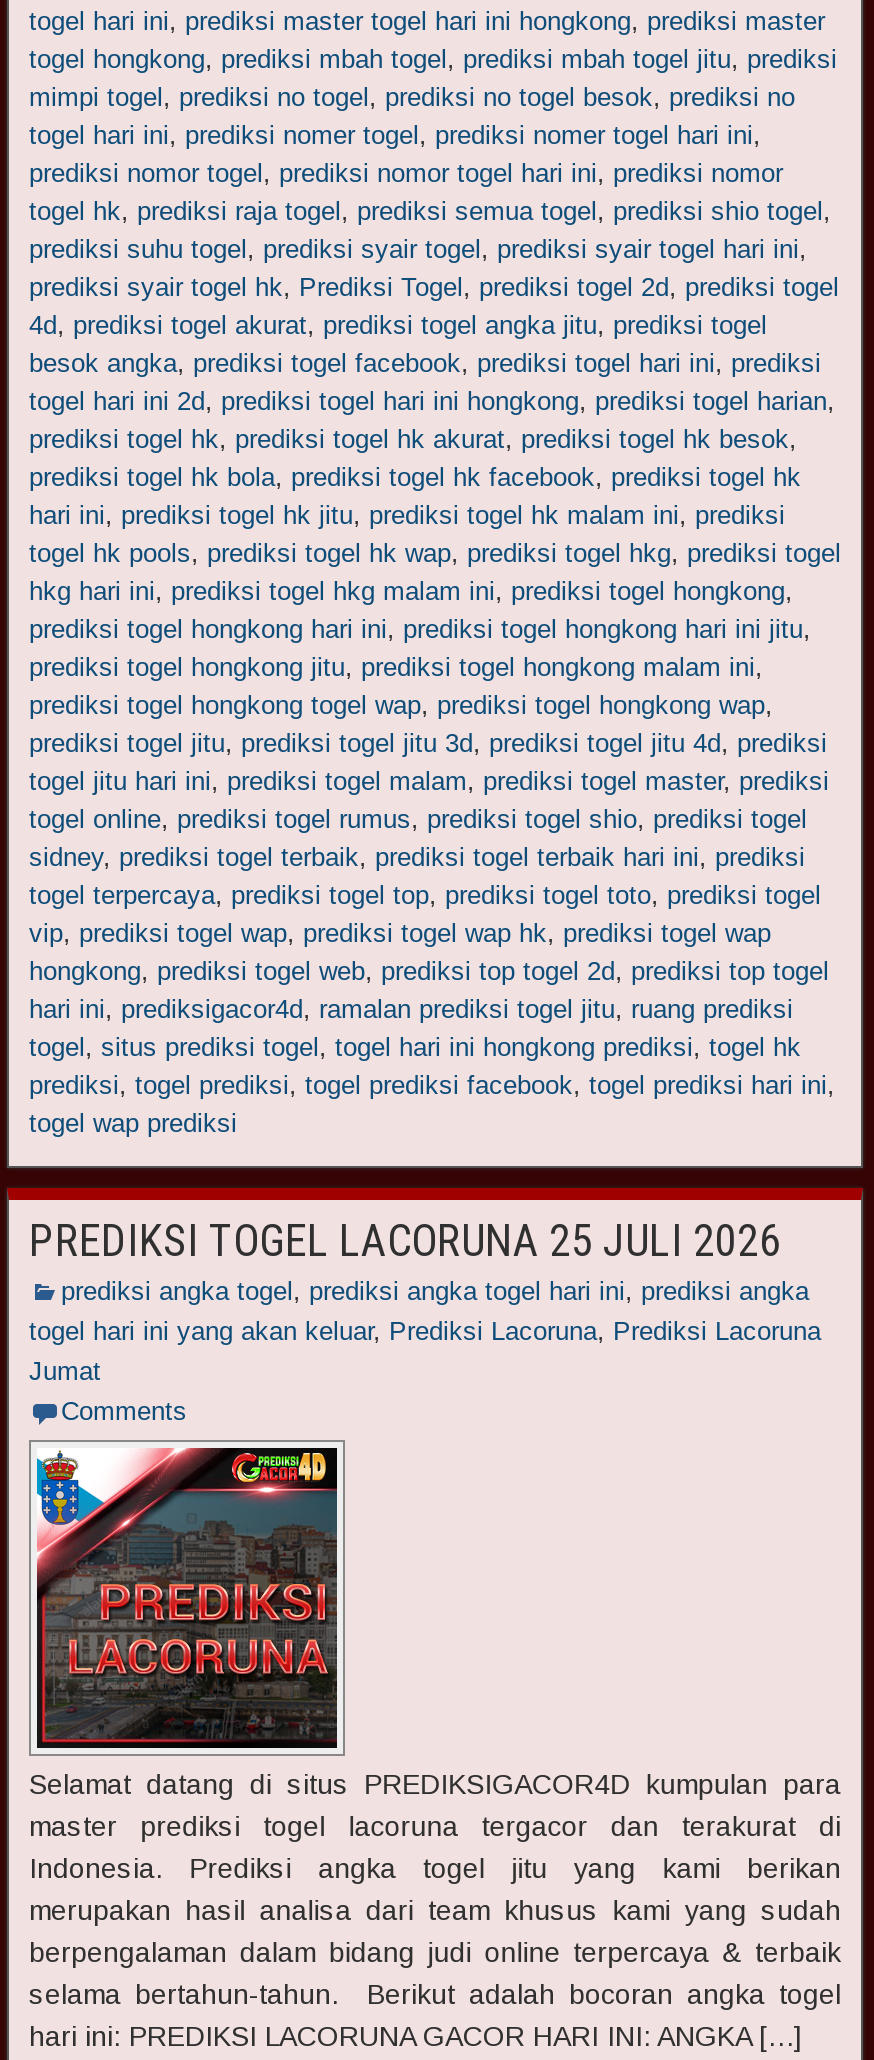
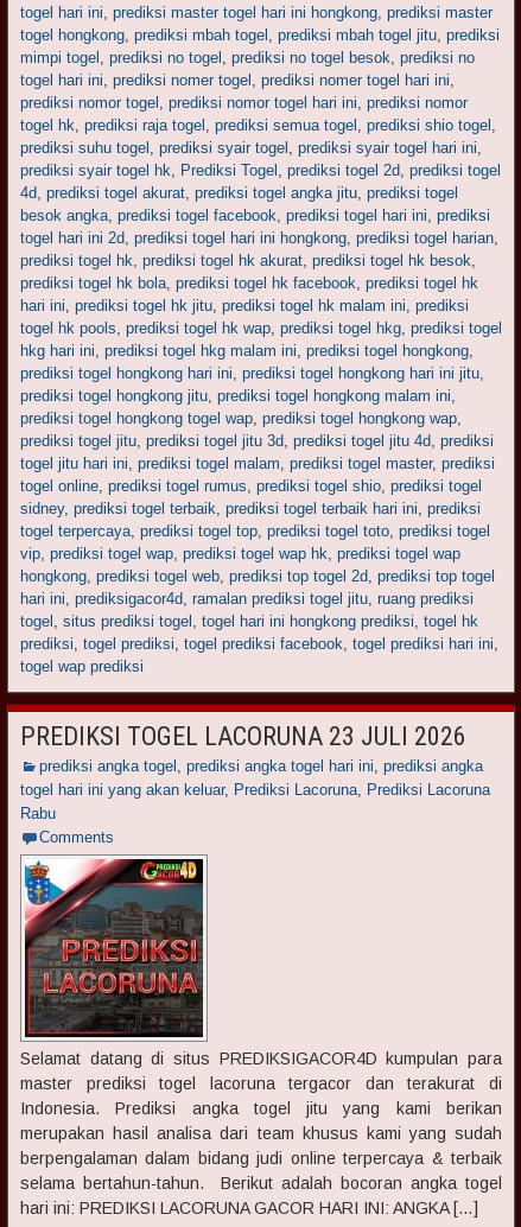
[29,1216,781,1266] PREDIKSI TOGEL LACORUNA 25 JULI 2026 -> [20,721,466,751] PREDIKSI TOGEL LACORUNA 23 JULI 2026
[29,1356,101,1386] Jumat -> [20,804,56,822] Rabu

